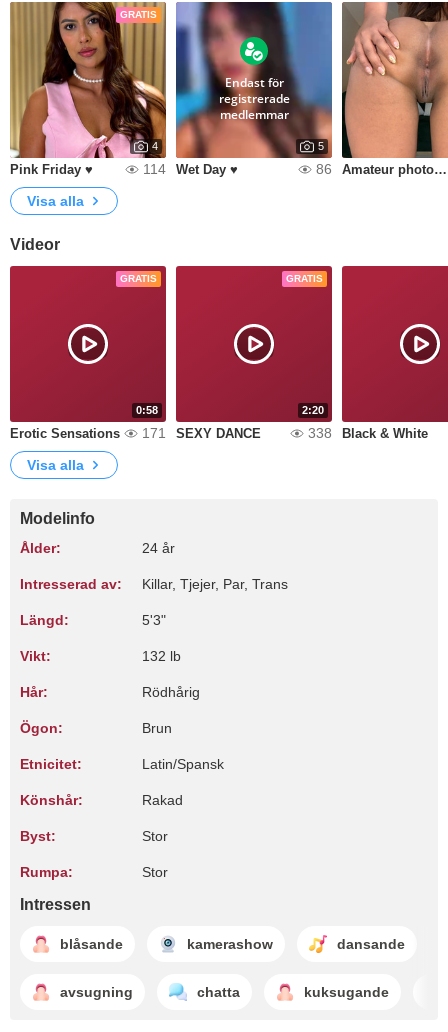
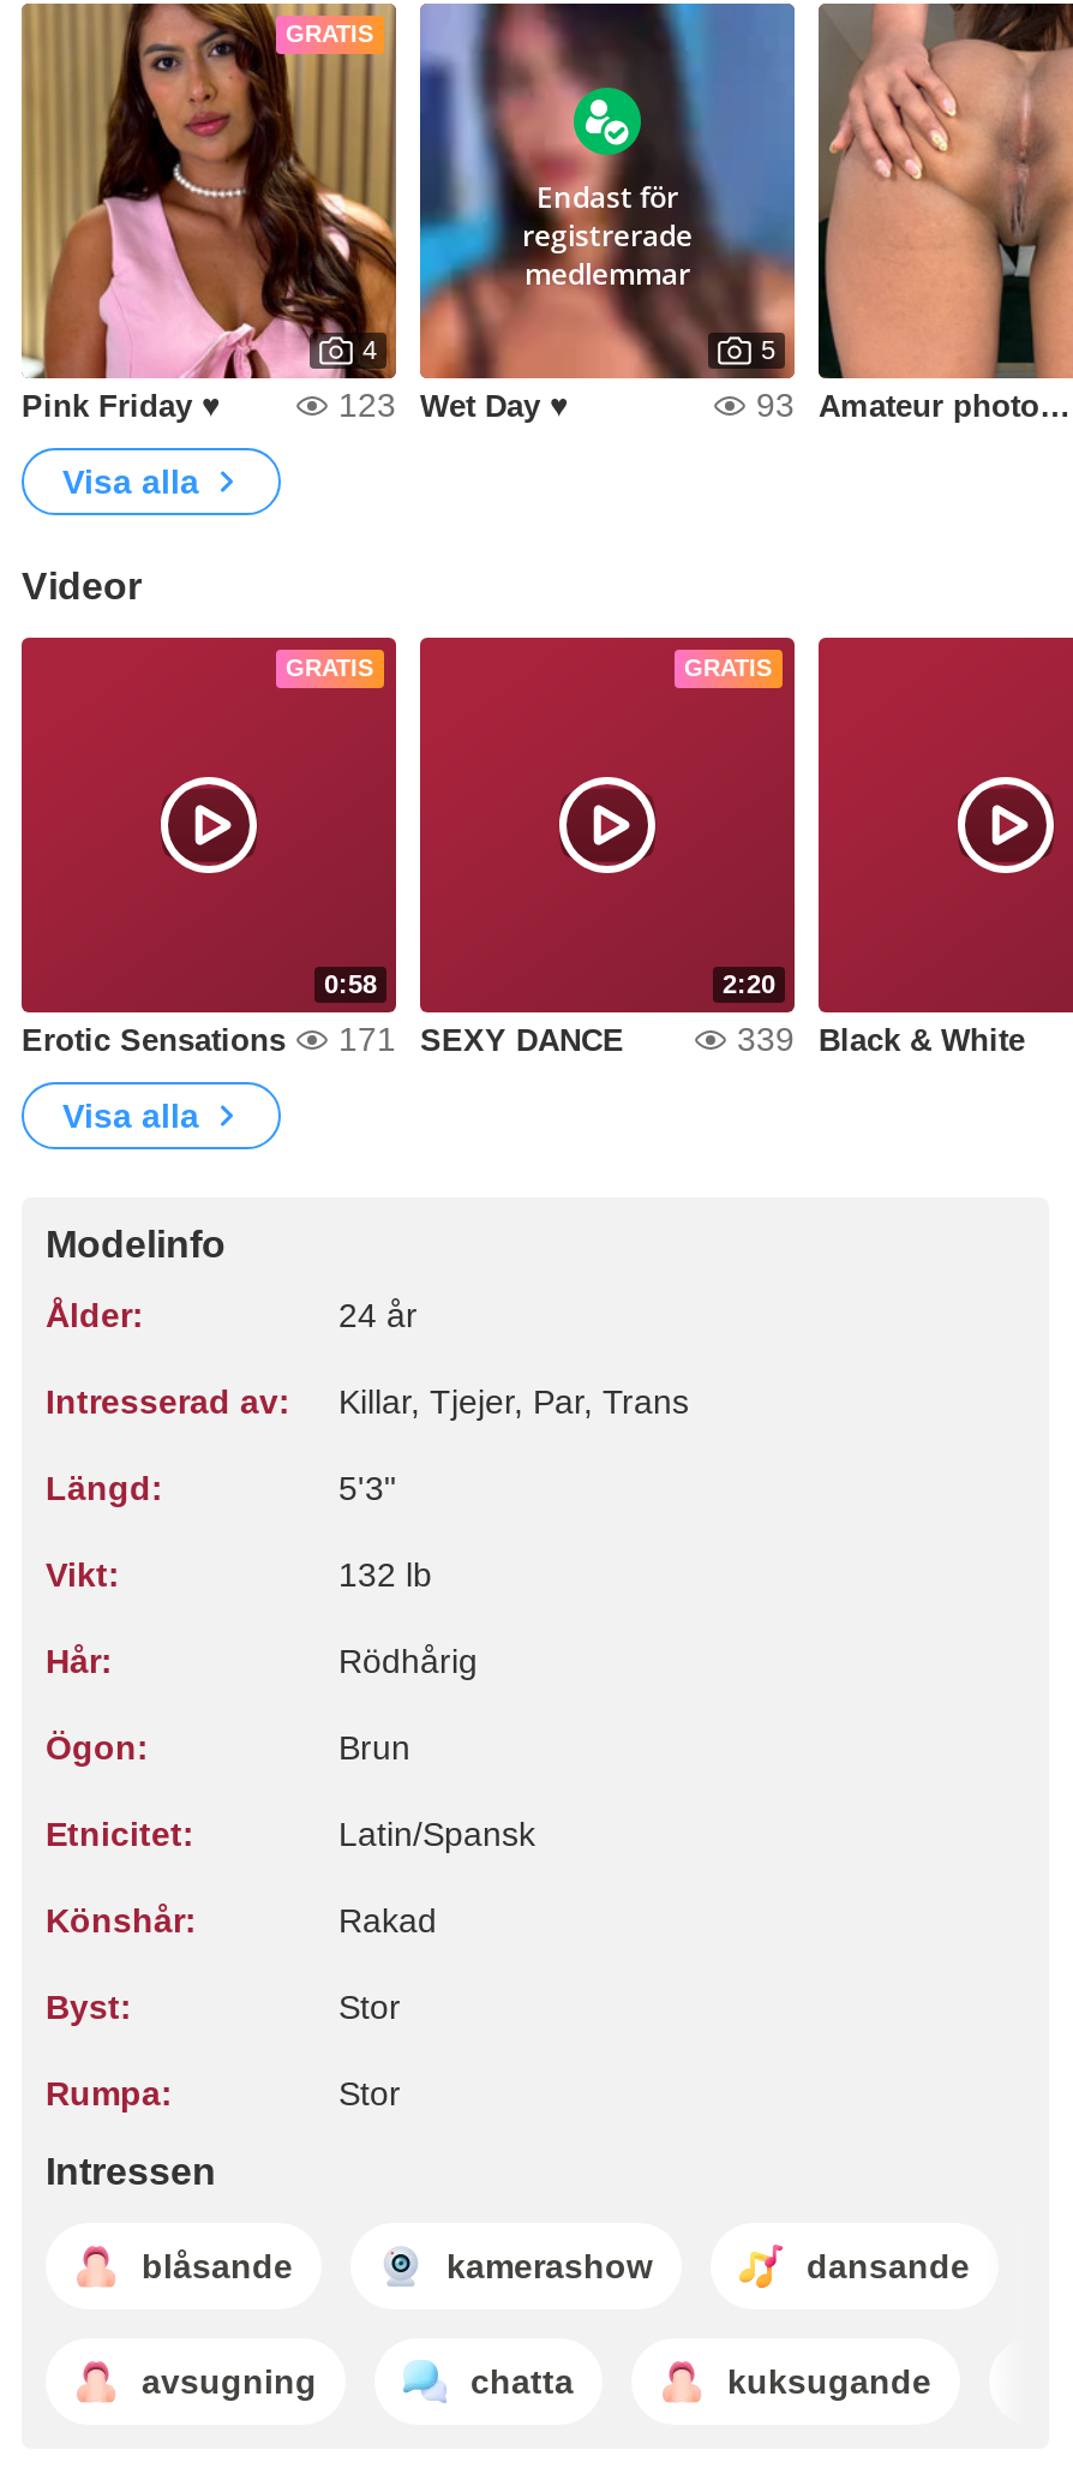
[143,161,166,177] 114 -> [338,386,396,424] 123
[316,161,332,177] 86 -> [756,386,795,424] 93
[308,425,428,441] 338 Black & White -> [737,1020,1025,1058] 339 Black & White

